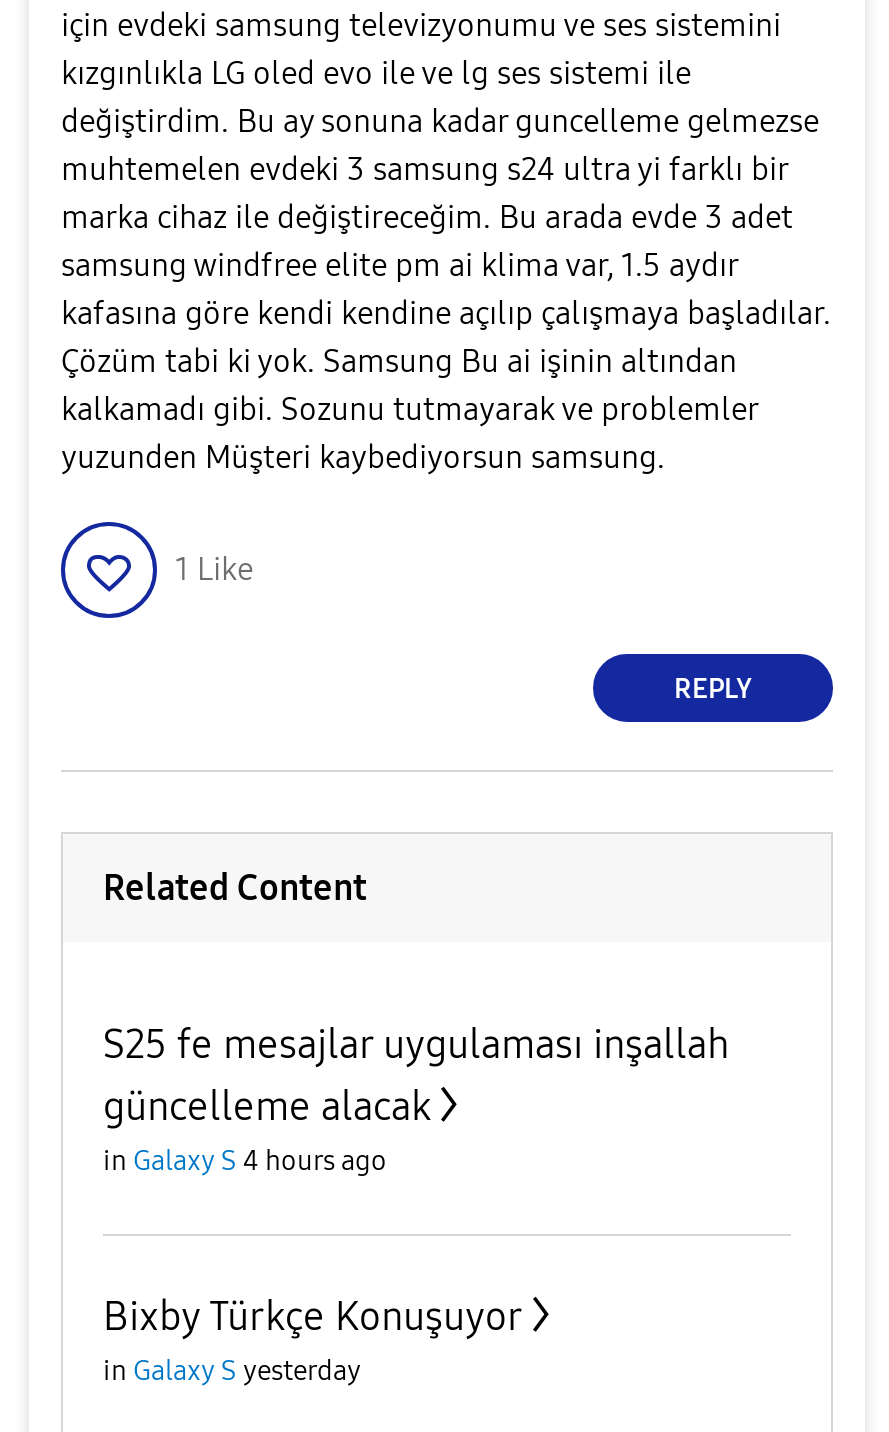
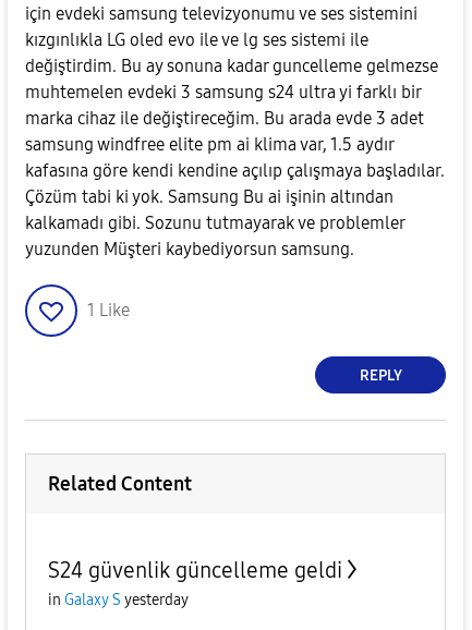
[103,1020,729,1340] S25 fe mesajlar uygulaması inşallah | güncelleme alacak | in Galaxy S 4 hours ago | Bixby Türkçe Konuşuyor -> [48,557,342,583] S24 güvenlik güncelleme geldi

